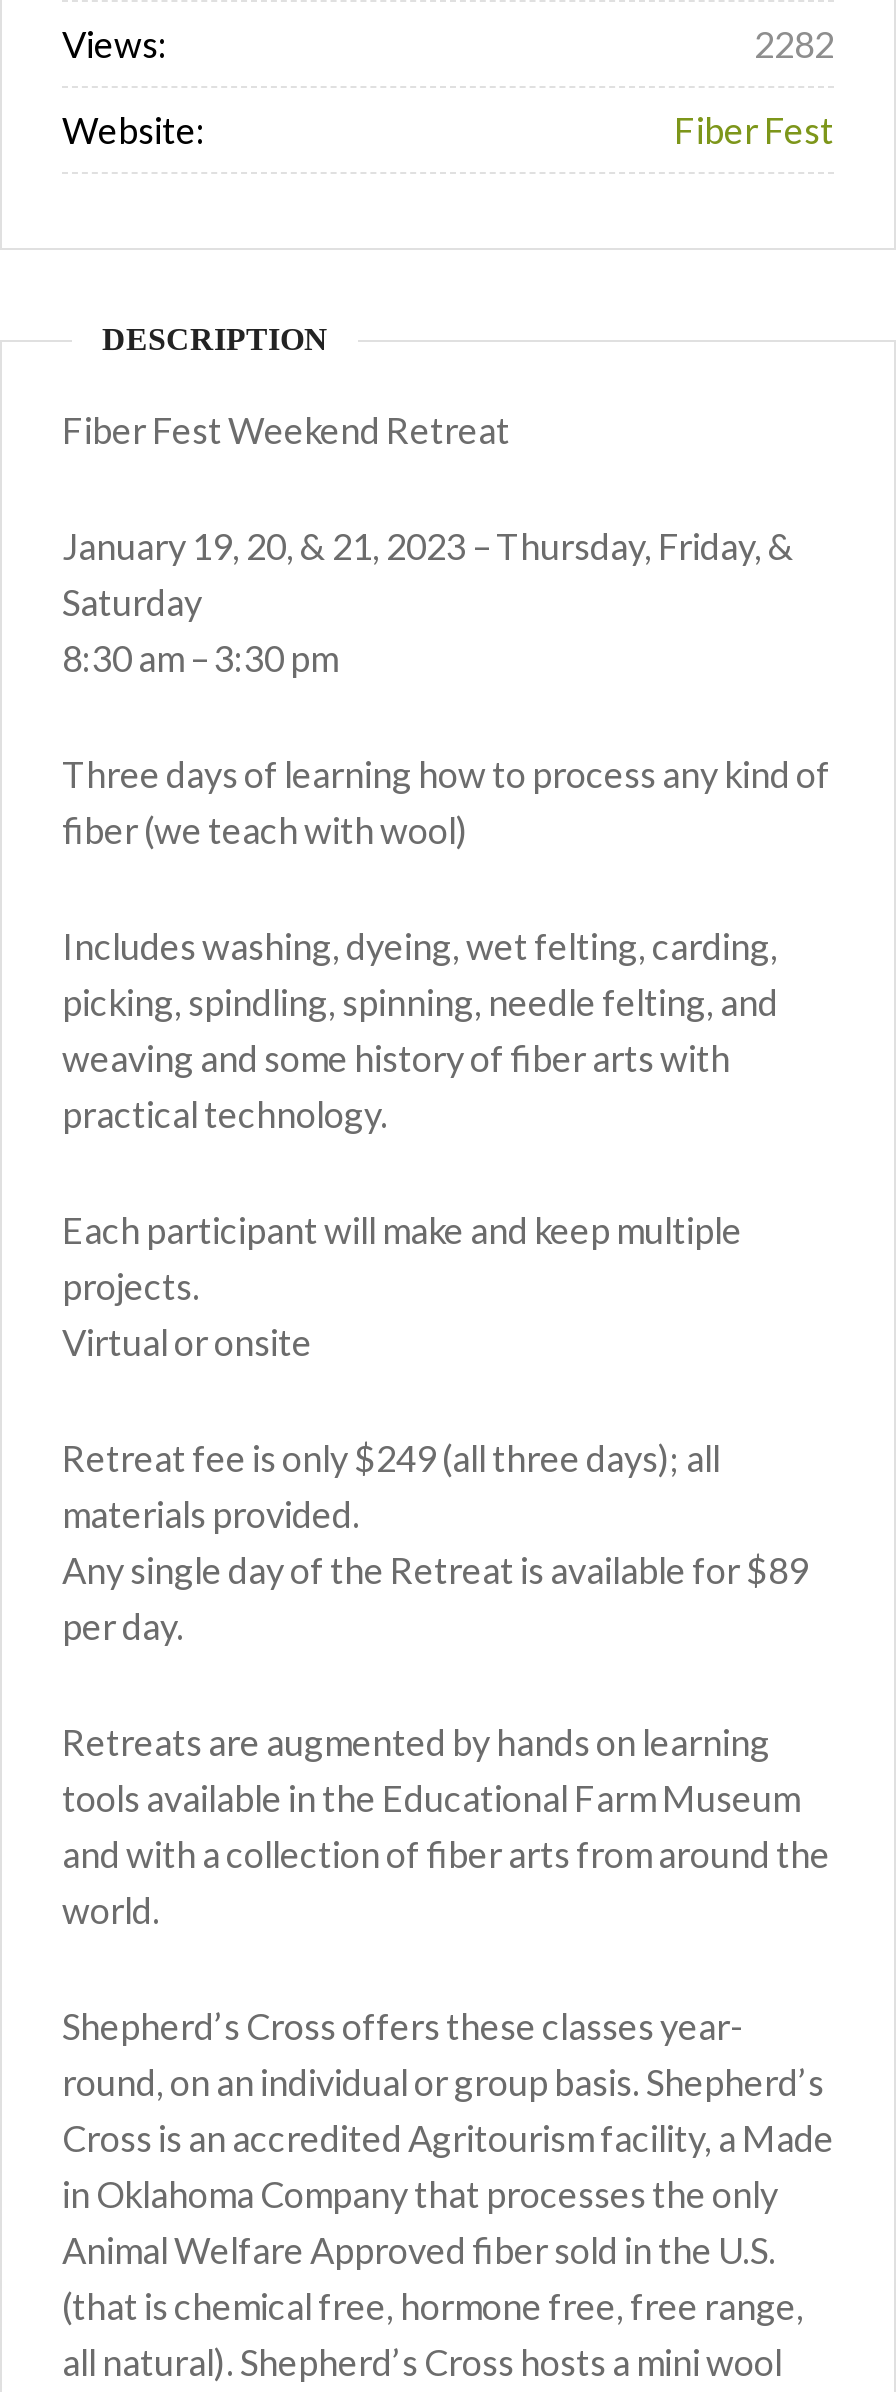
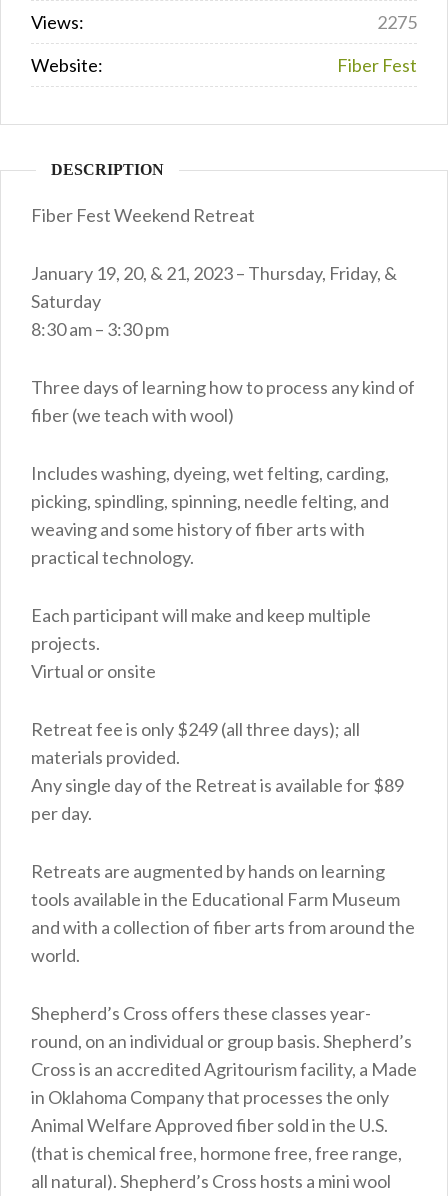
[754,22,834,66] 2282 -> [377,11,417,33] 2275

